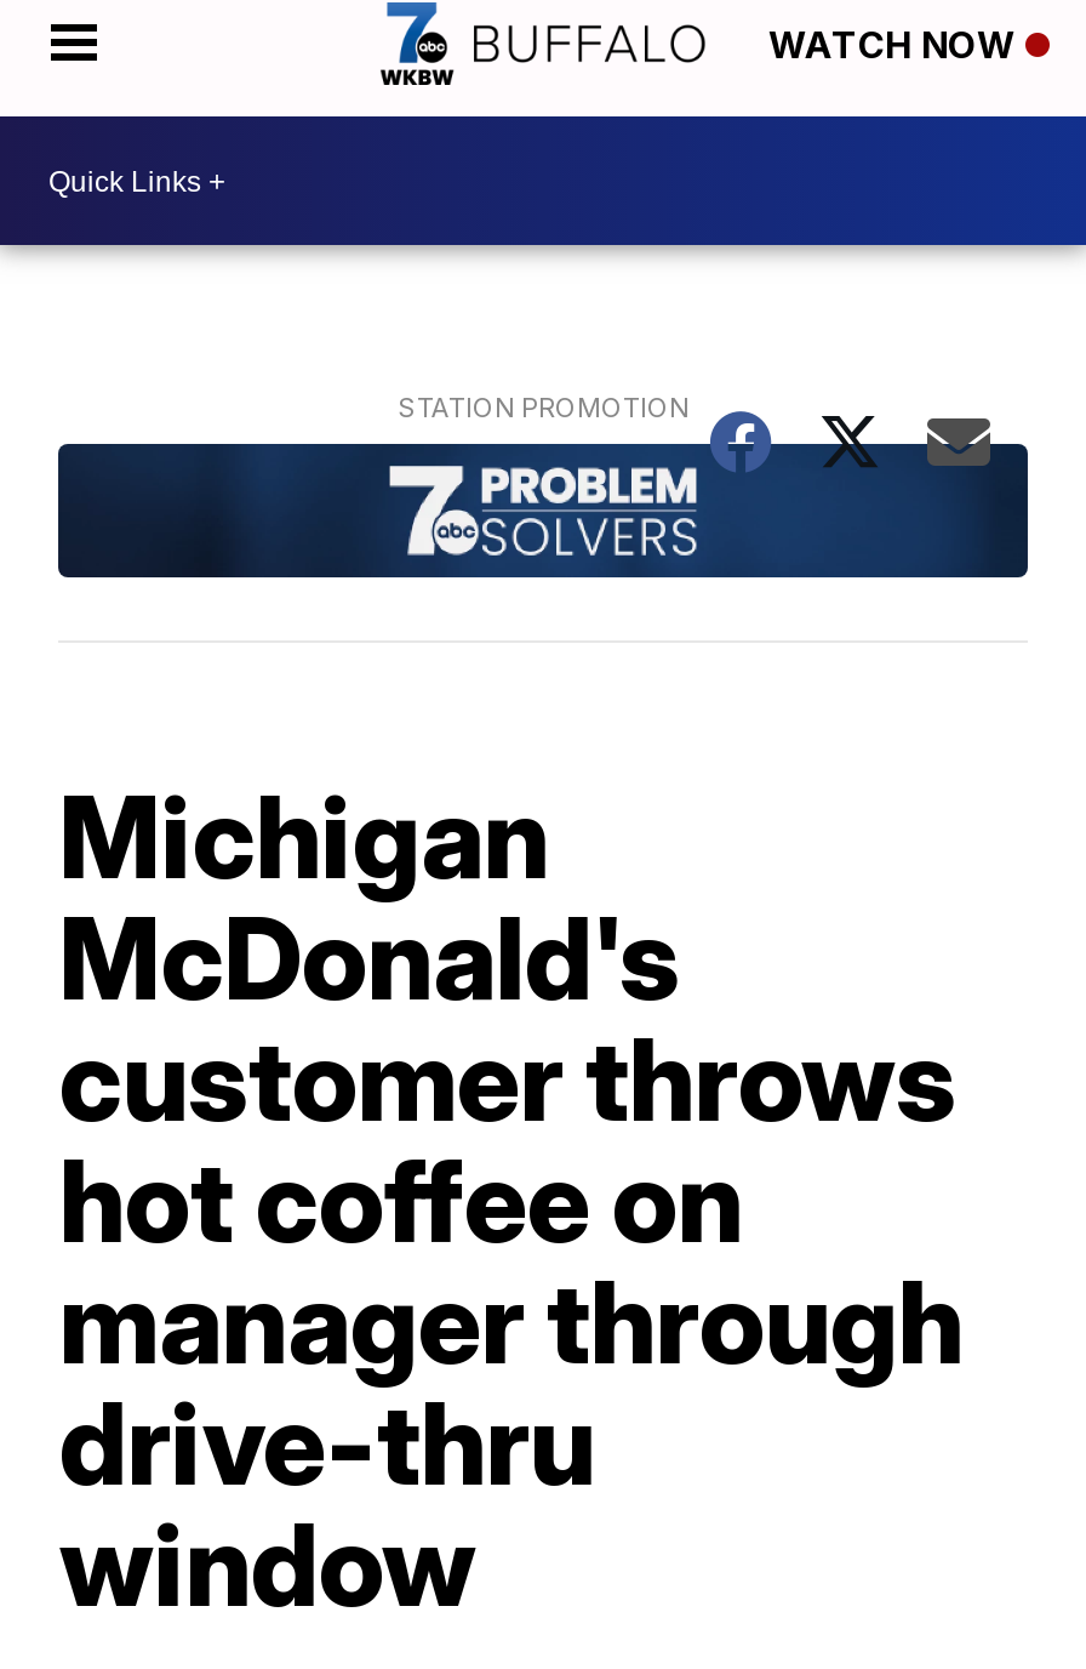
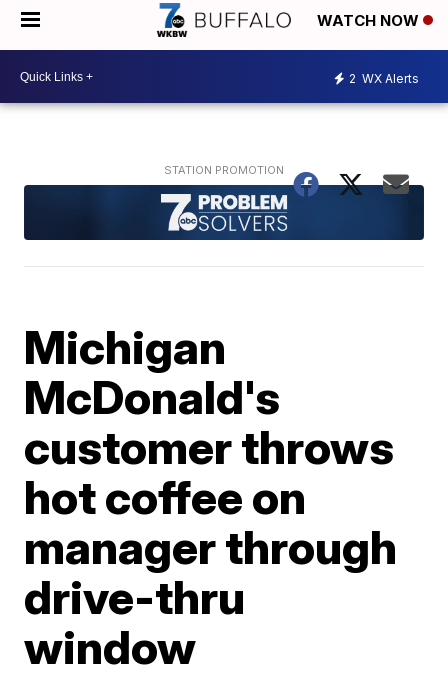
none -> [349,70,419,85] 2 WX Alerts

